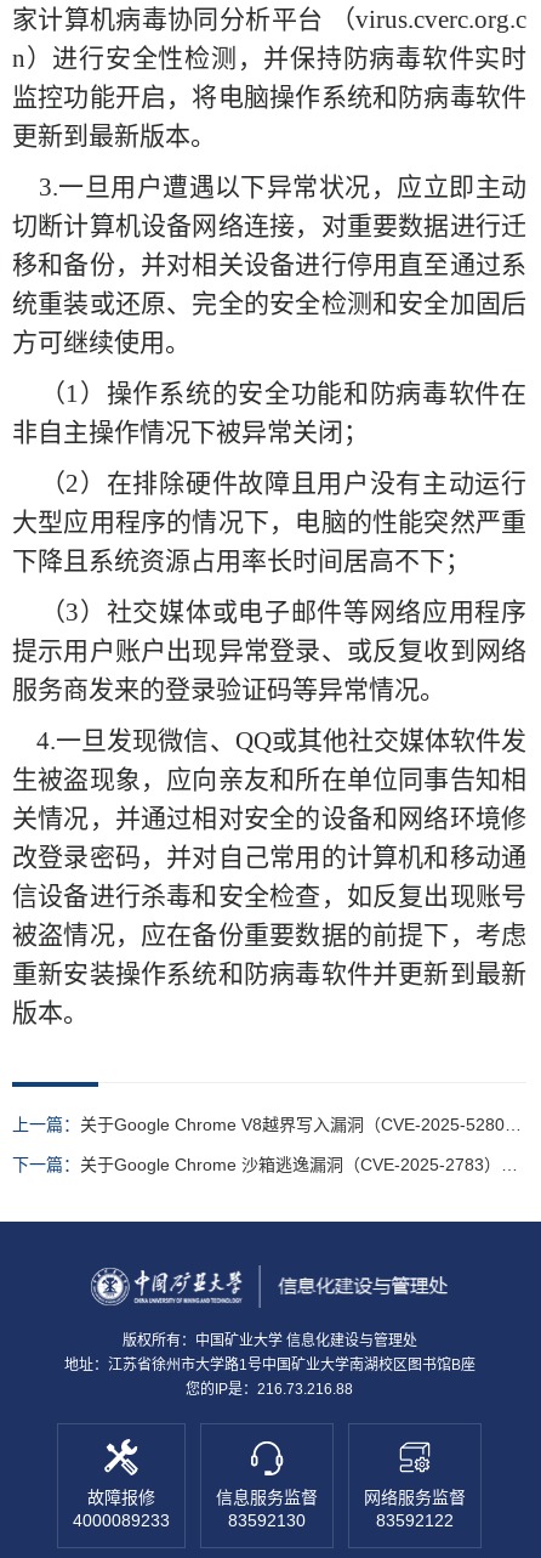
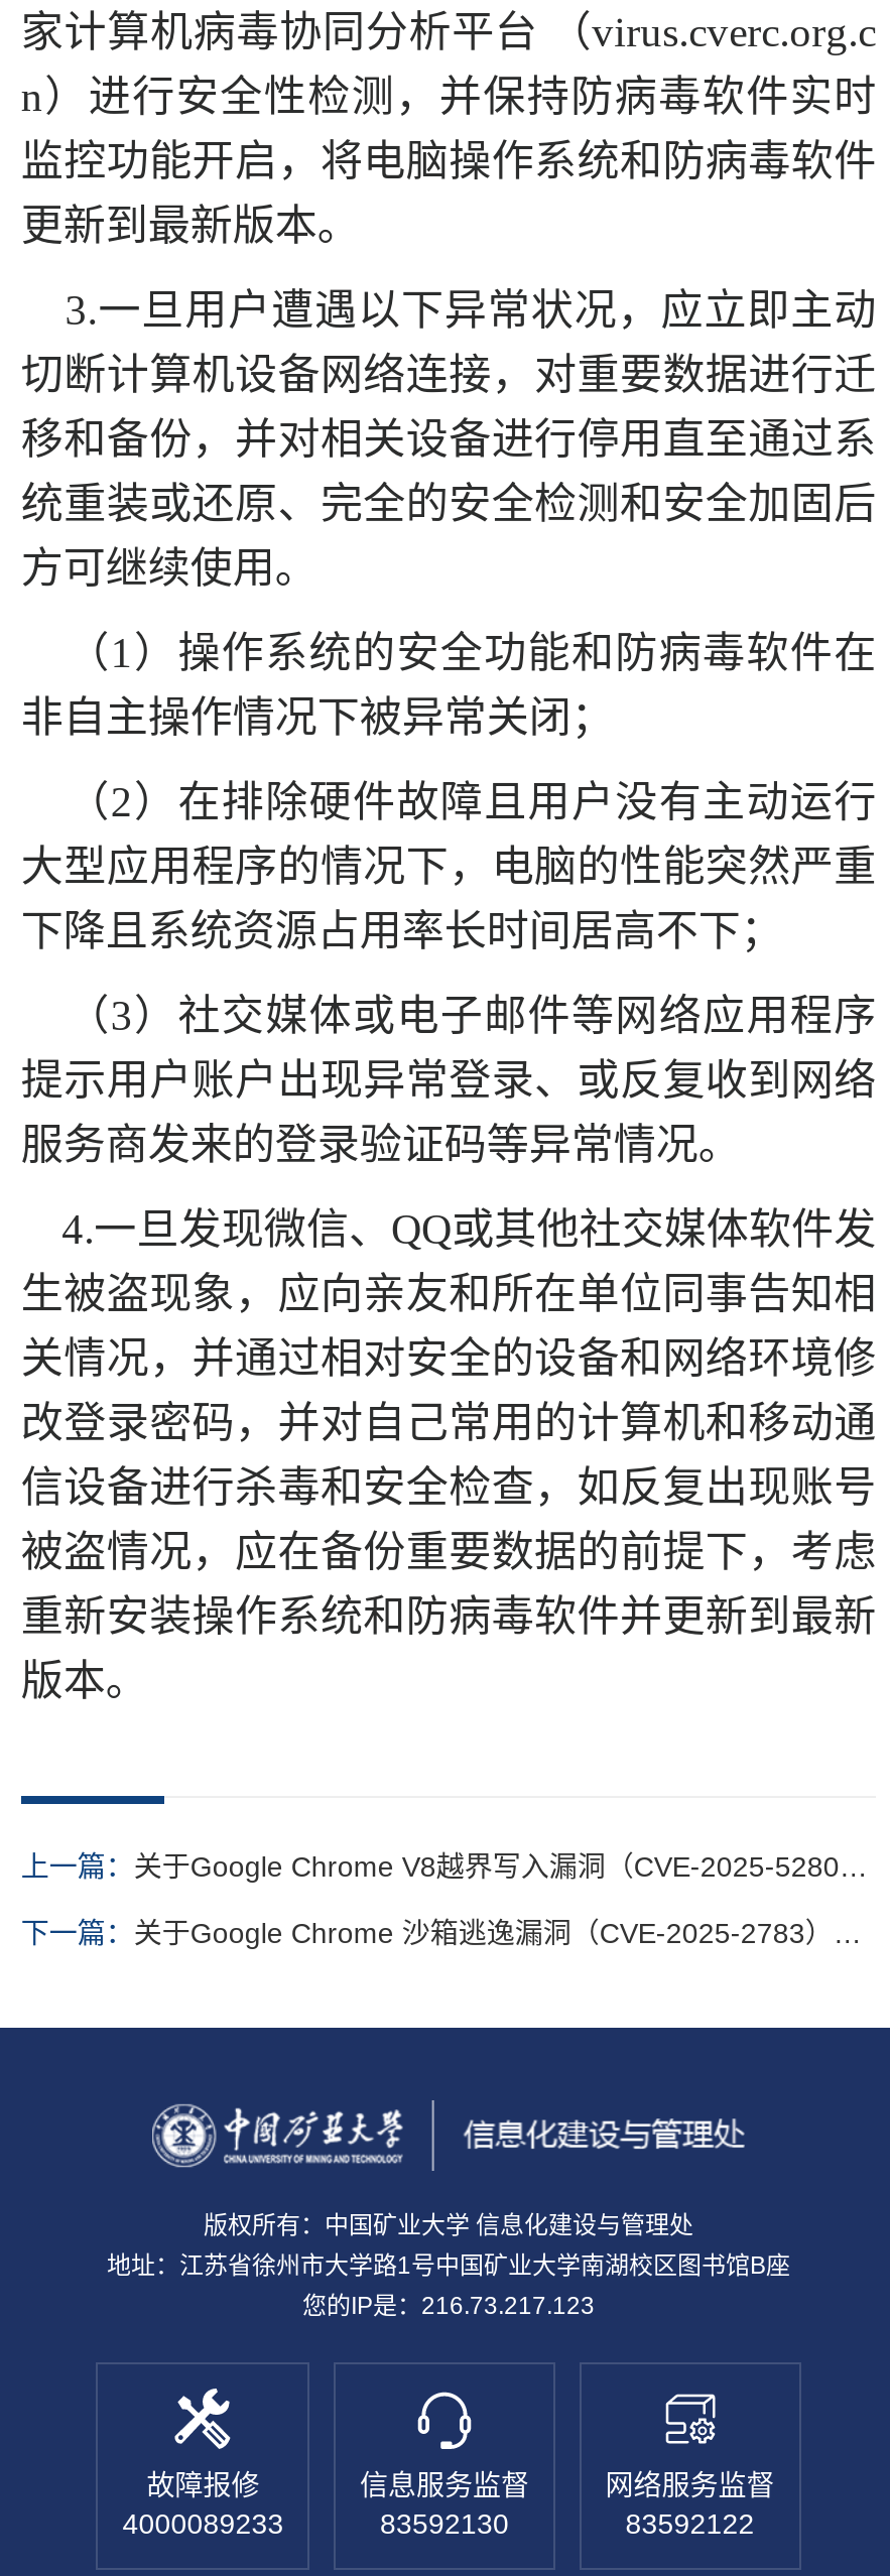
[186,1381,353,1398] 您的IP是：216.73.216.88 -> [302,2293,595,2321] 您的IP是：216.73.217.123

